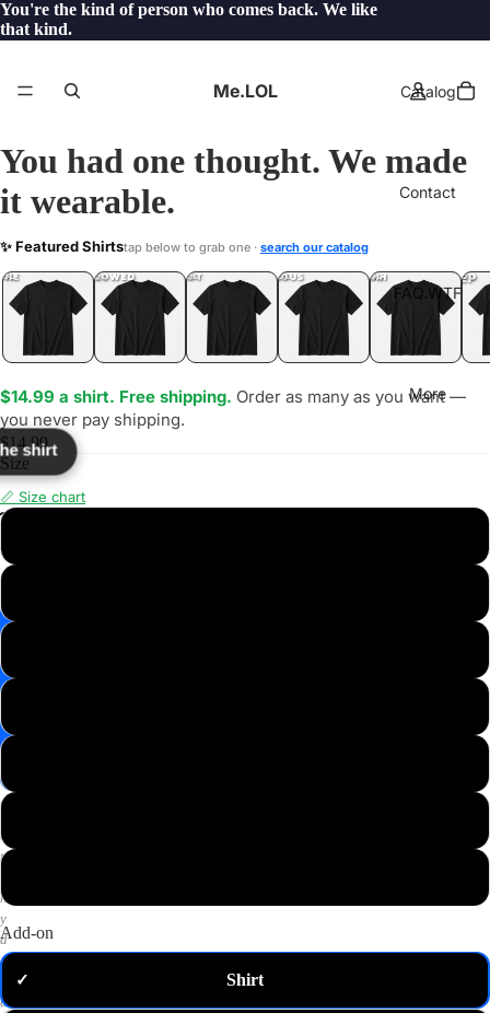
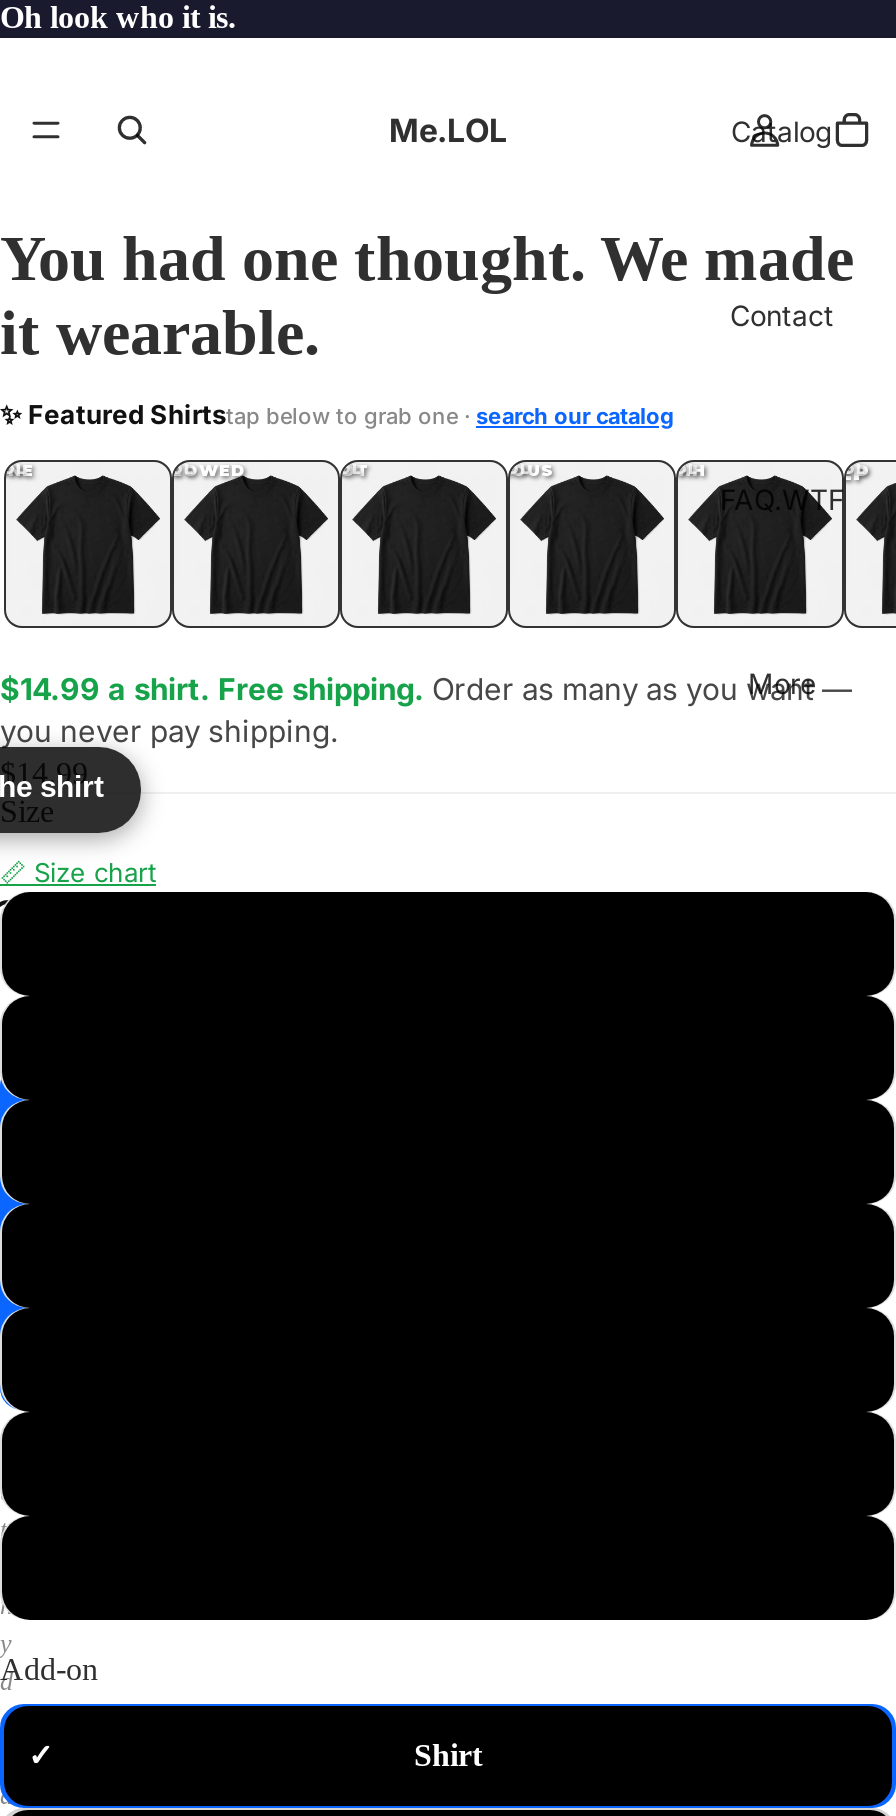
[0,0,377,38] You're the kind of person who comes back. We like | that kind. -> [0,0,236,34] Oh look who it is.

